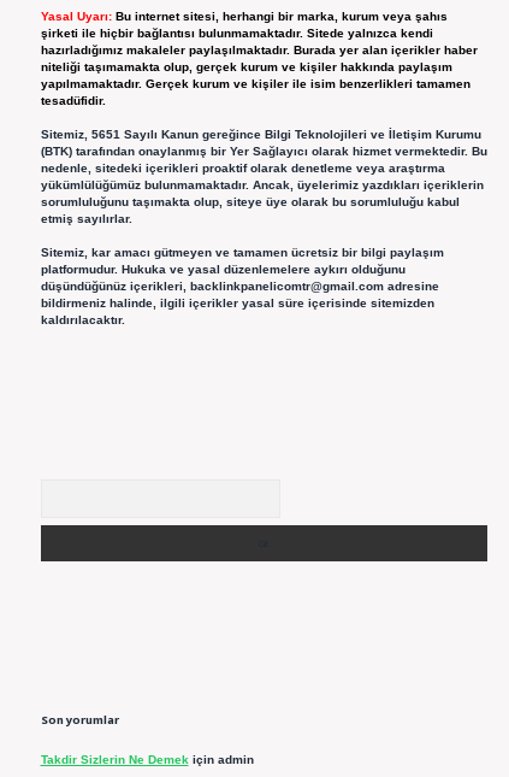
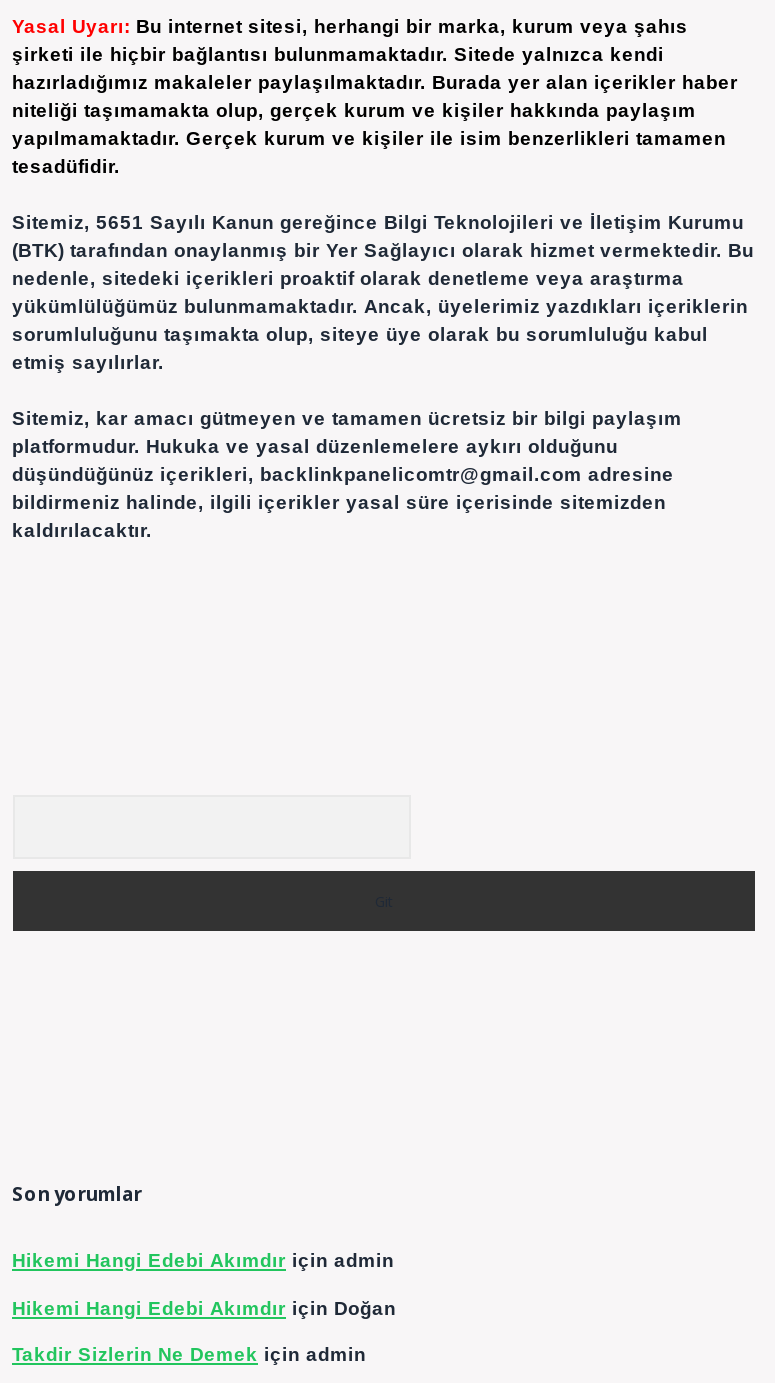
none -> [12,1249,396,1319] Hikemi Hangi Edebi Akımdır için admin | Hikemi Hangi Edebi Akımdır için Doğan

